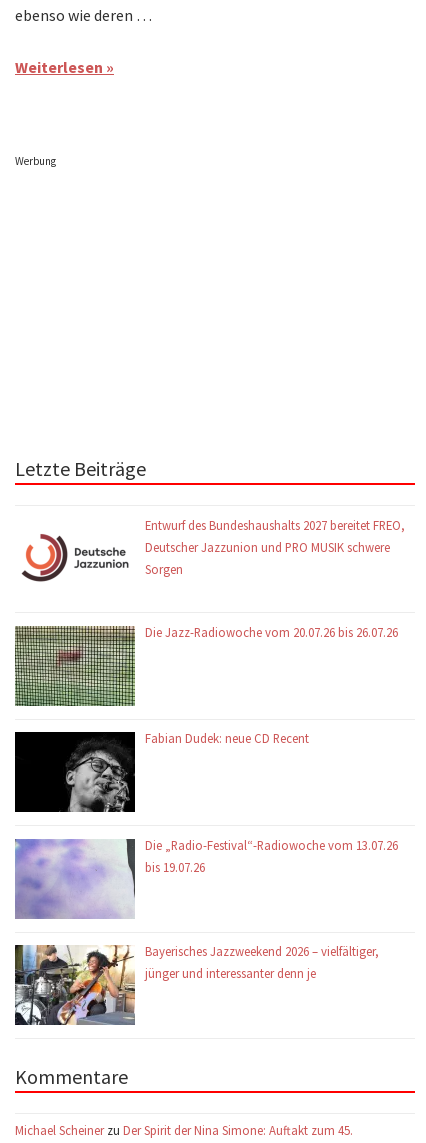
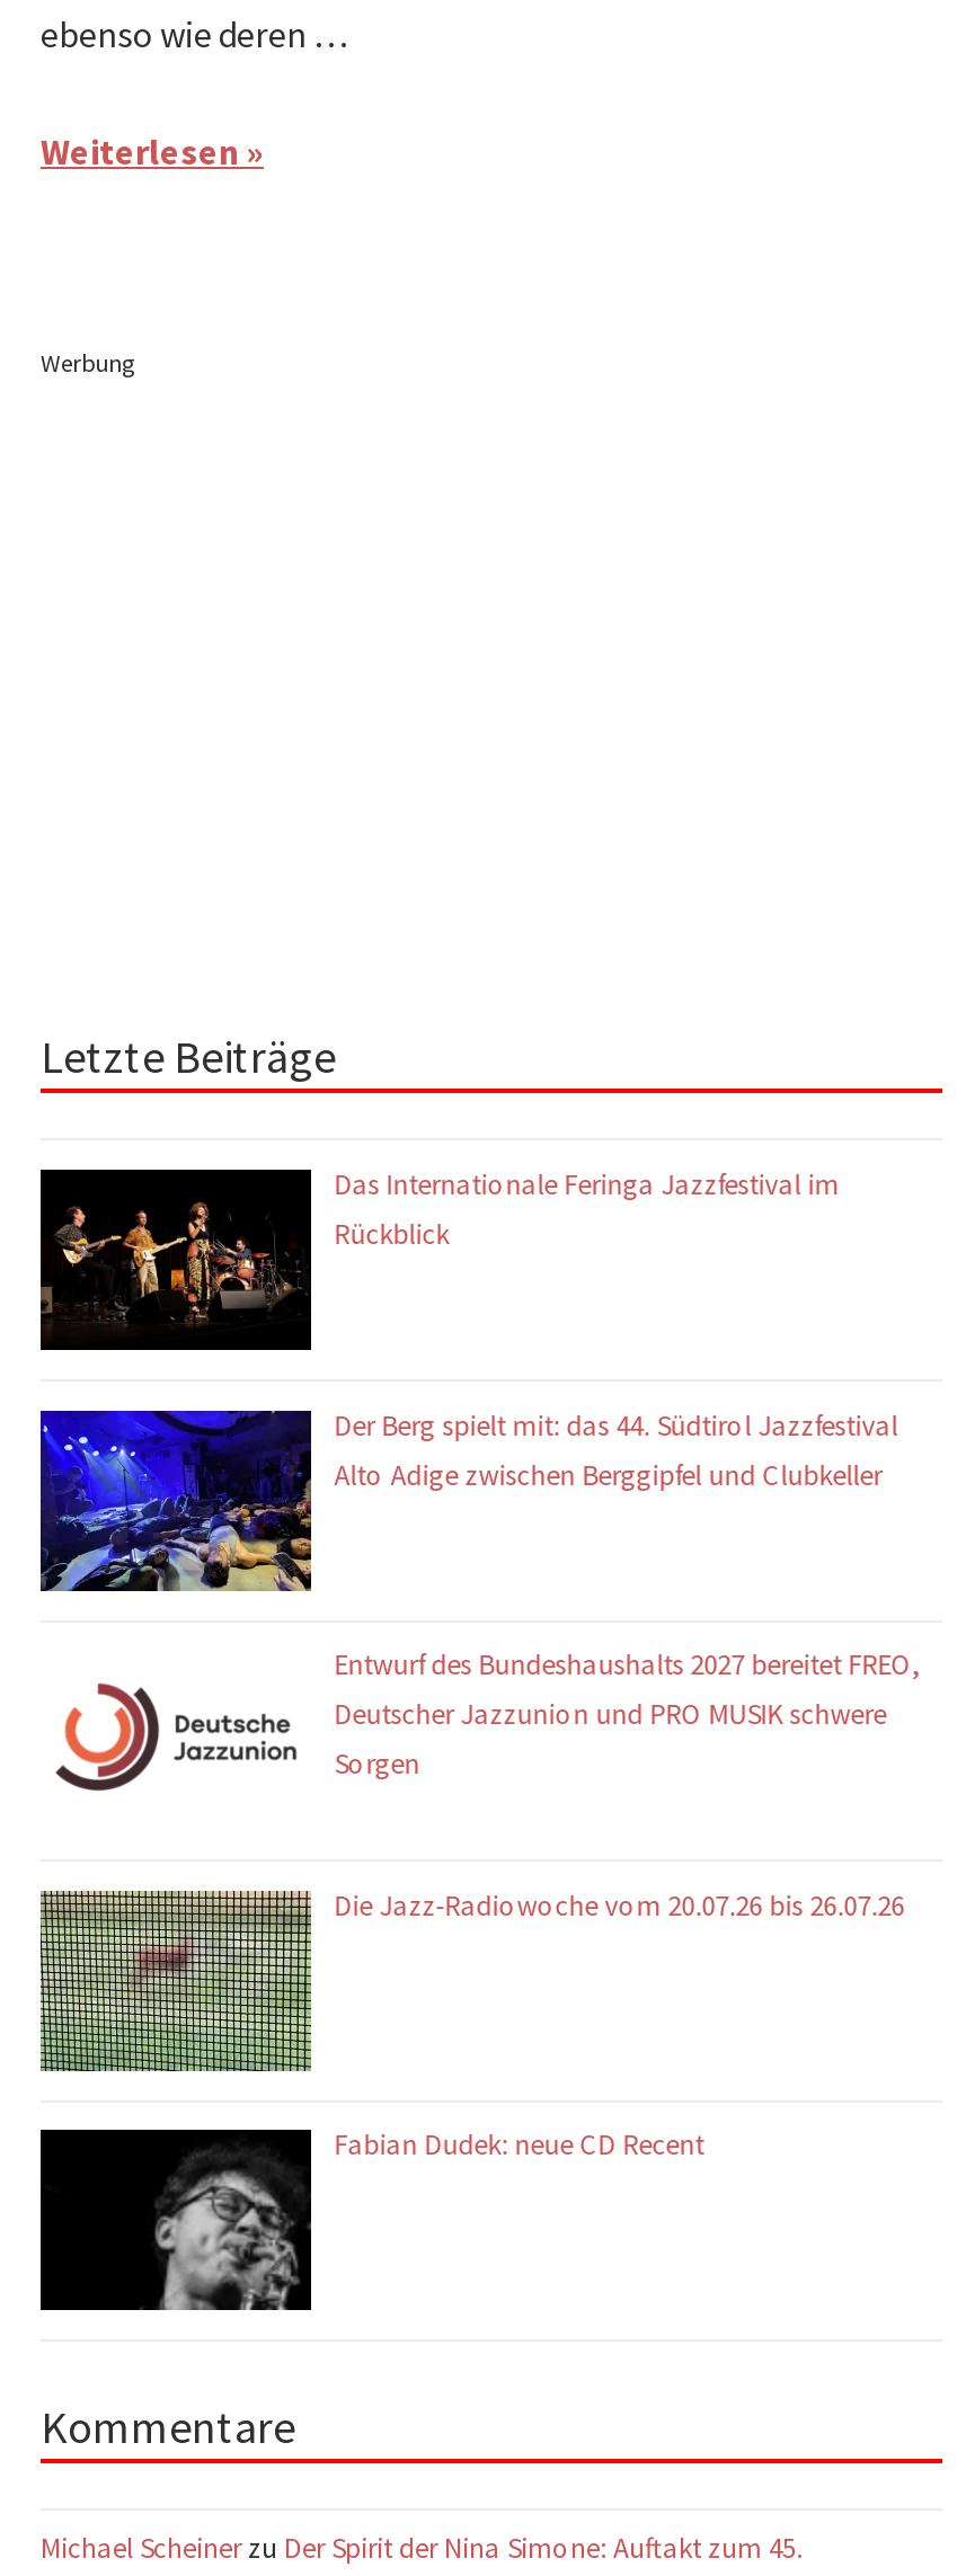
none -> [38,1165,839,1352] [image] | Das Internationale Feringa Jazzfestival im | Rückblick
none -> [38,1406,898,1593] [image] | Der Berg spielt mit: das 44. Südtirol Jazzfestival | Alto Adige zwischen Berggipfel und Clubkeller
moved [25,517,405,746] -> [63,1646,920,2162]: [image] | Entwurf des Bundeshaushalts 2027 bereitet FREO, | Deutscher Jazzunion und PRO MUSIK schwere | Sorgen | Die Jazz-Radiowoche vom 20.07.26 bis 26.07.26 | Fabian Dudek: neue CD Recent
[15,837,398,919] [image] | Die „Radio-Festival“-Radiowoche vom 13.07.26 | bis 19.07.26 -> none
[14,943,379,1026] [image] | Bayerisches Jazzweekend 2026 – vielfältiger, | jünger und interessanter denn je -> none

